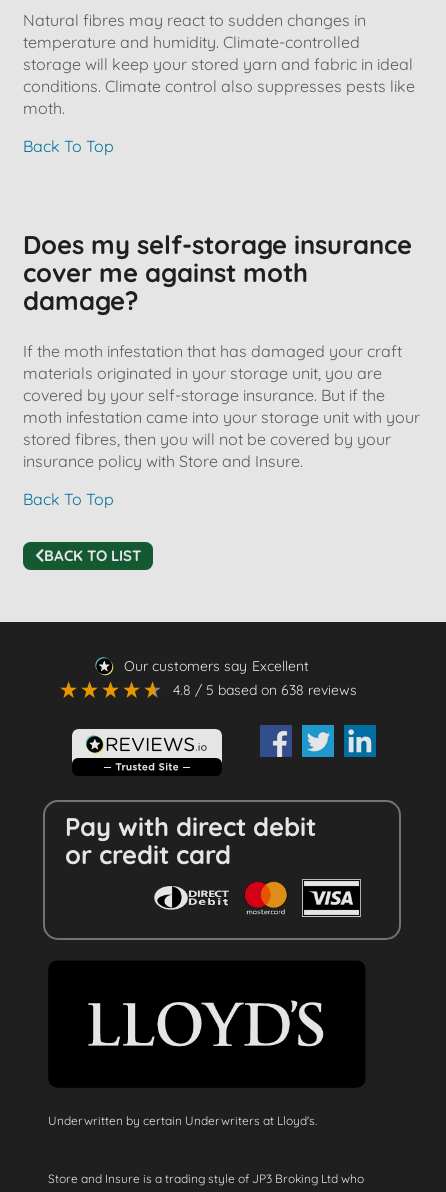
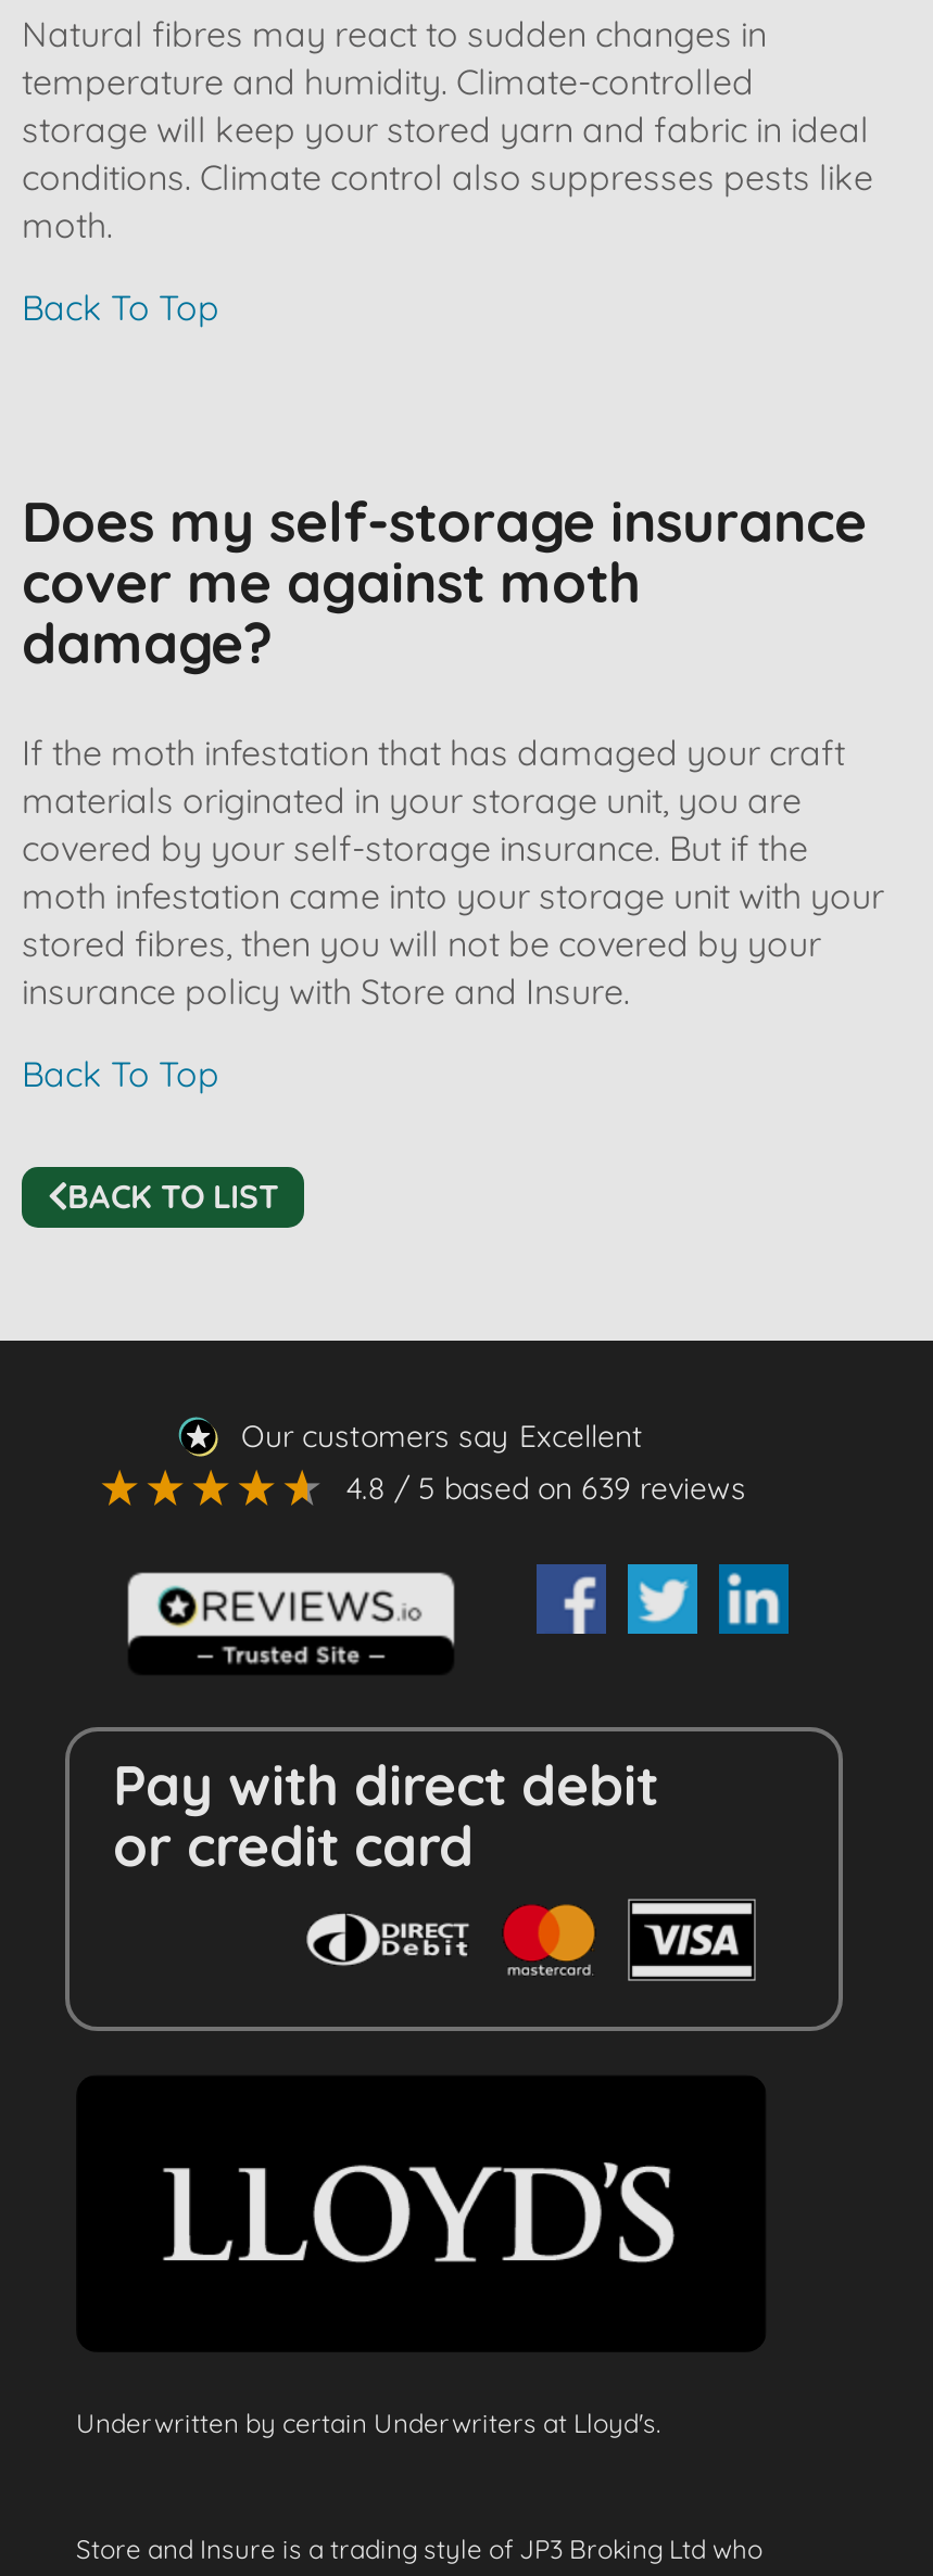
[172,681,356,699] 4.8 / 5 based on 638 reviews -> [346,1469,746,1508] 4.8 / 5 based on 639 reviews

